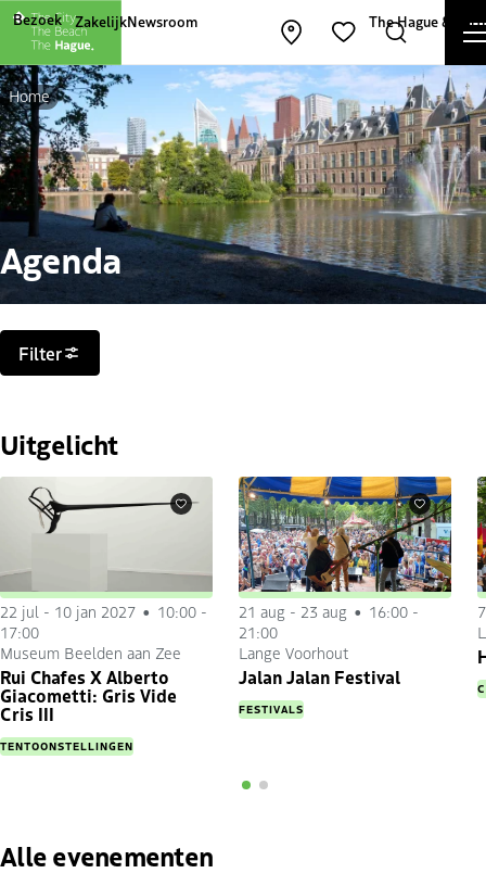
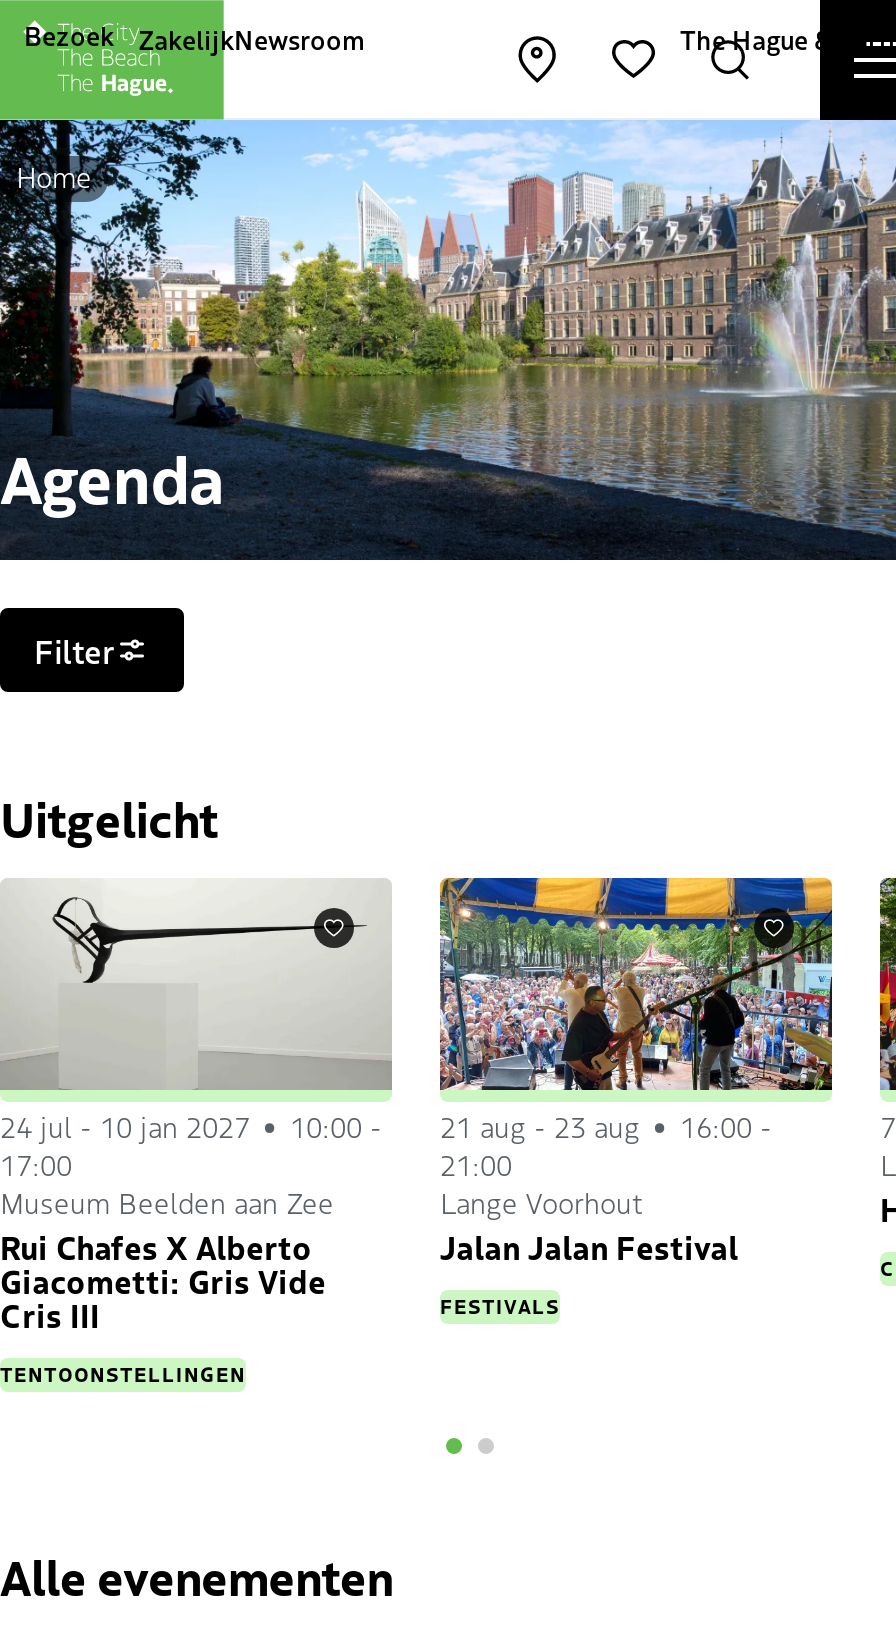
[0,600,419,622] 22 jul - 10 jan 2027 10:00 - 21 aug - 23 aug 16:00 - -> [0,1106,772,1146] 24 jul - 10 jan 2027 10:00 - 21 aug - 23 aug 16:00 -

